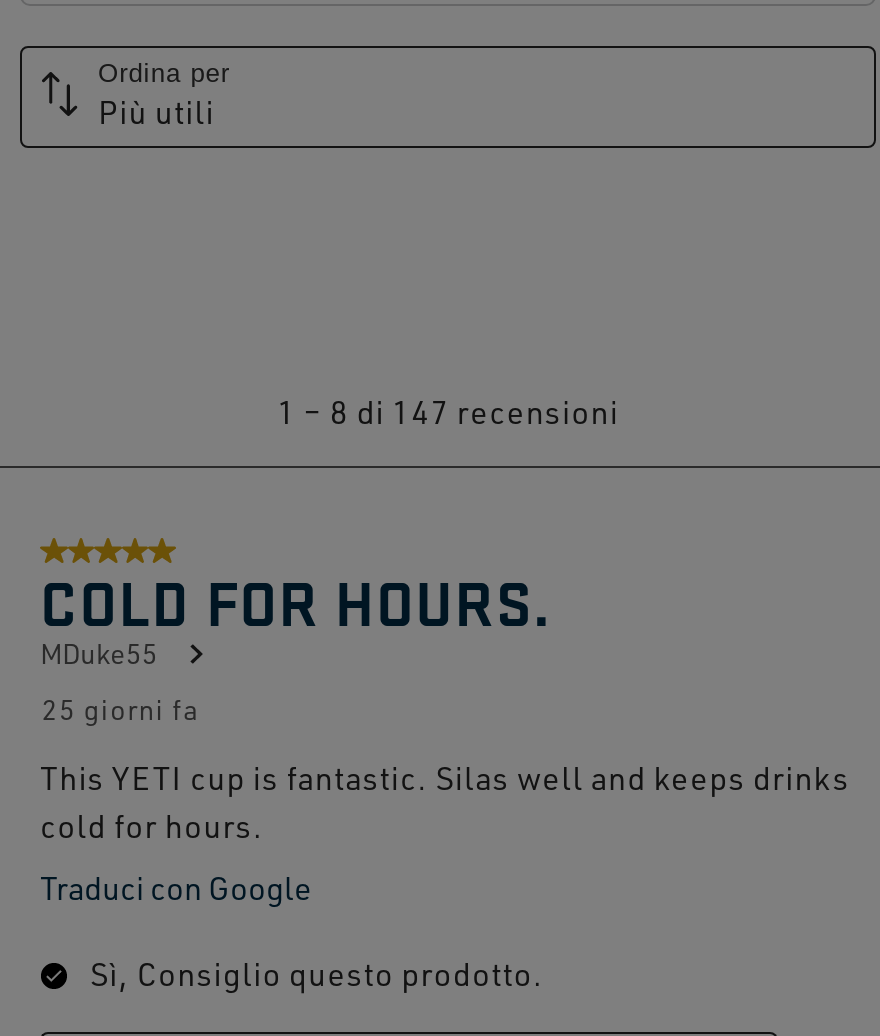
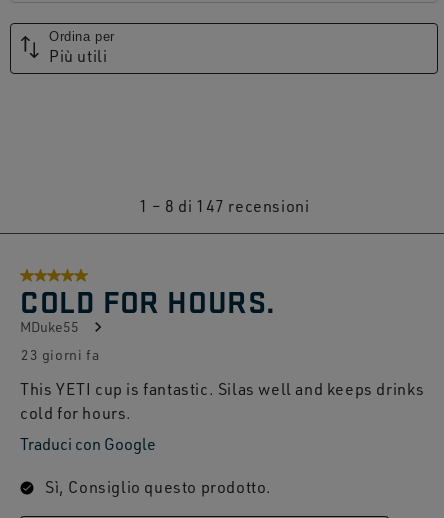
[42,692,198,726] 25 giorni fa -> [21,346,99,363] 23 giorni fa

